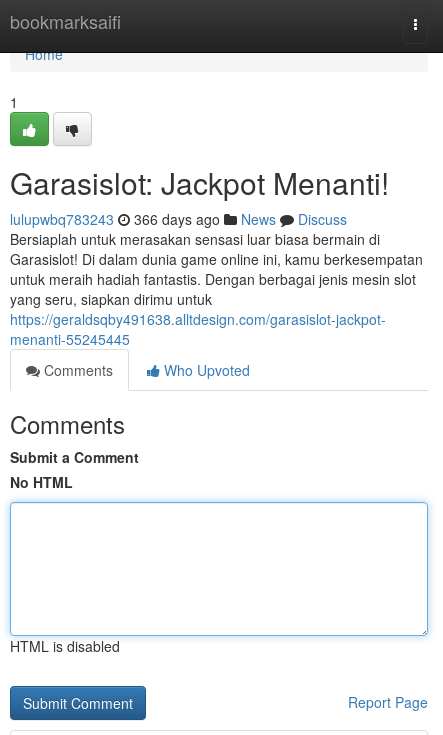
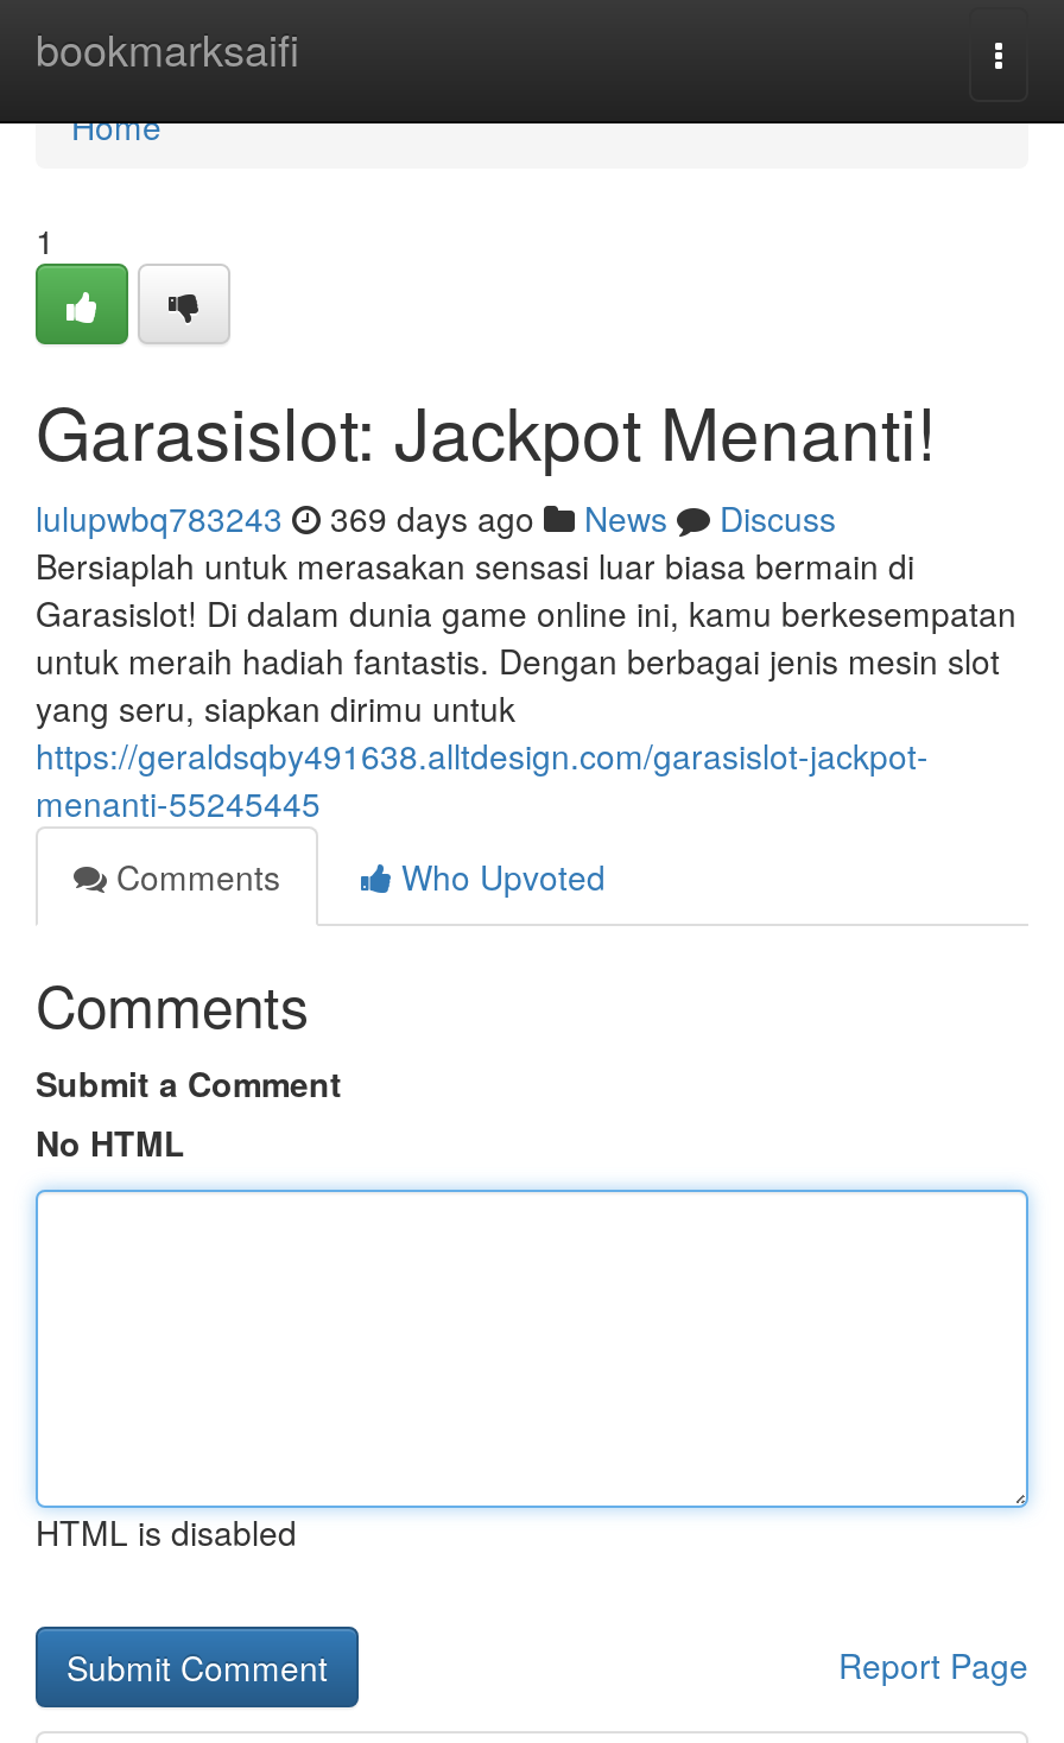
[10,209,347,229] lulupwbq783243 366 days ago News Discuss -> [36,494,836,541] lulupwbq783243 369 days ago News Discuss

